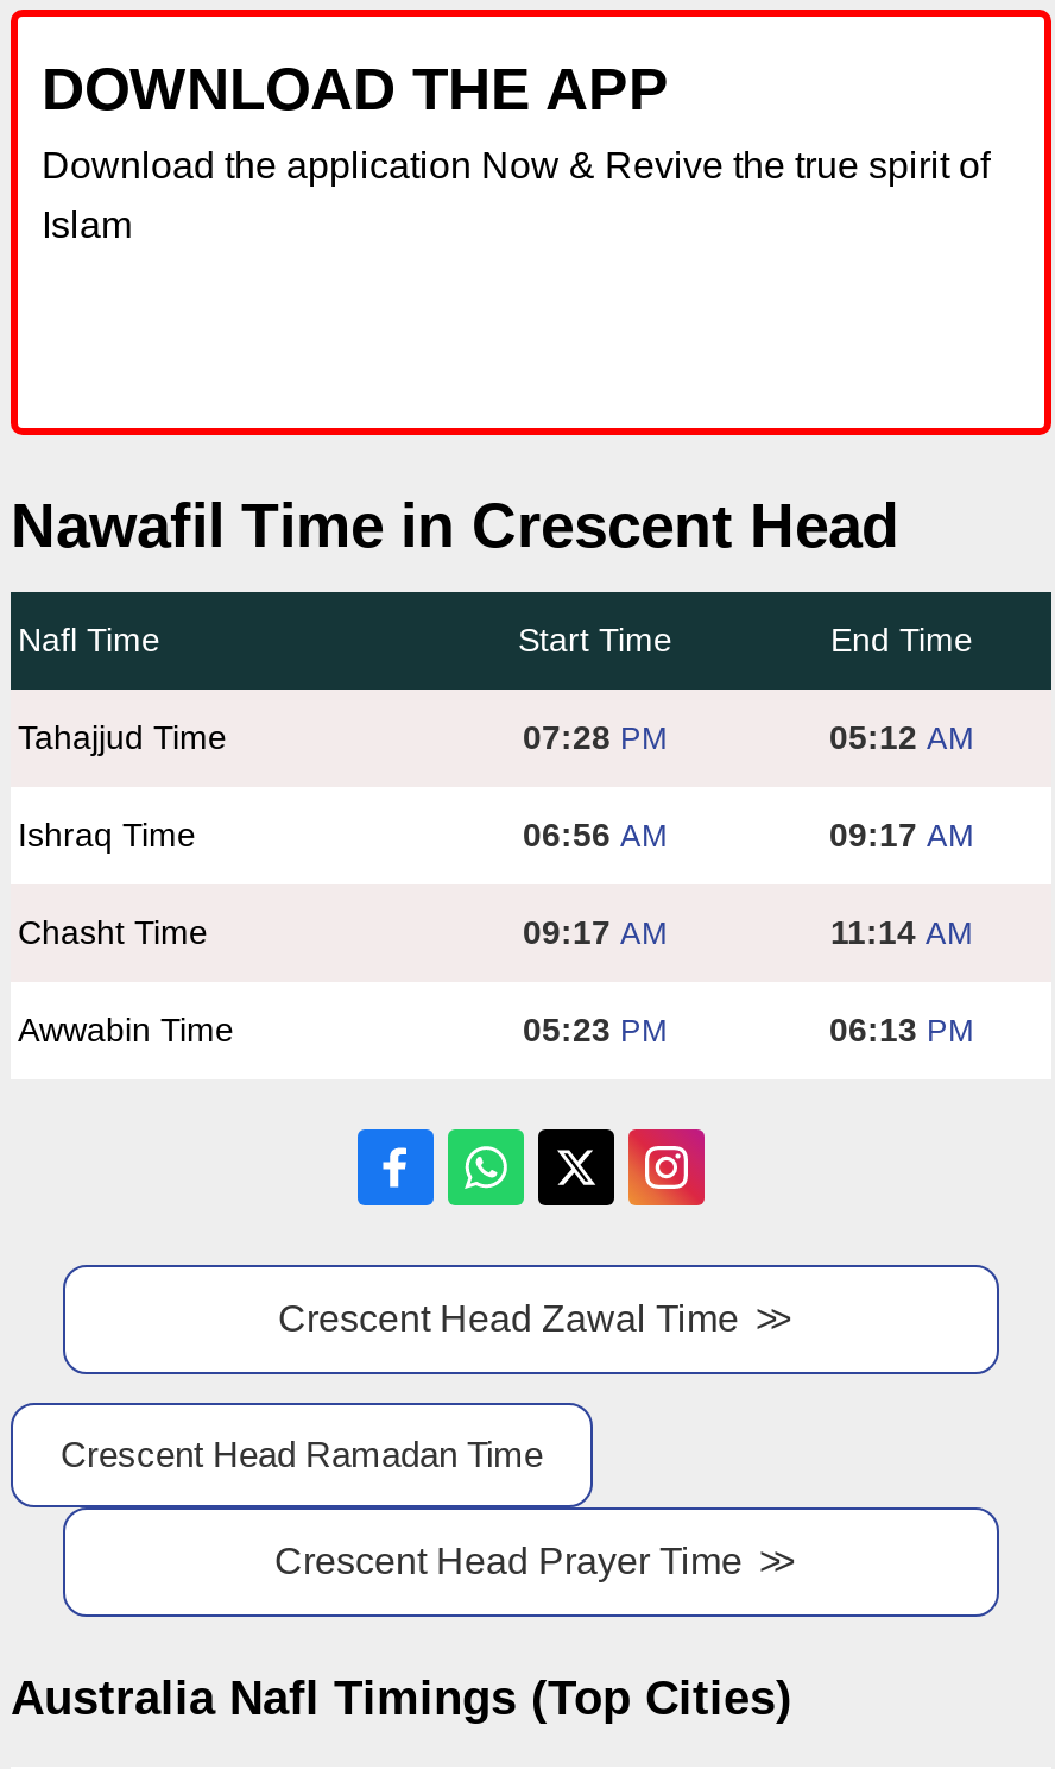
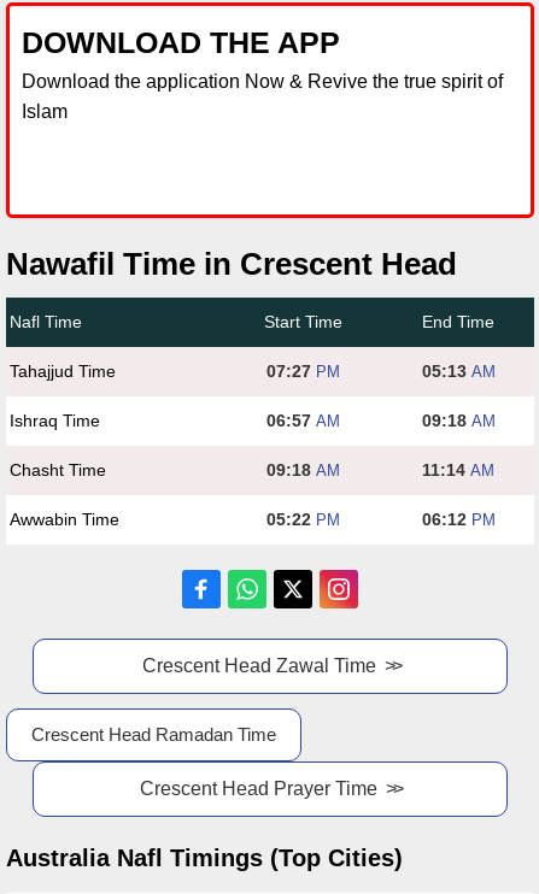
[523,718,668,756] 07:28 PM -> [266,361,339,381] 07:27 PM
[829,718,974,756] 05:12 AM -> [421,361,495,381] 05:13 AM
[523,816,668,854] 06:56 AM -> [266,411,339,430] 06:57 AM
[829,816,974,854] 09:17 AM -> [421,411,495,430] 09:18 AM
[523,913,668,951] 09:17 AM -> [266,460,339,480] 09:18 AM
[523,1011,668,1049] 05:23 PM -> [266,510,339,529] 05:22 PM
[829,1011,974,1049] 06:13 PM -> [421,510,495,529] 06:12 PM

